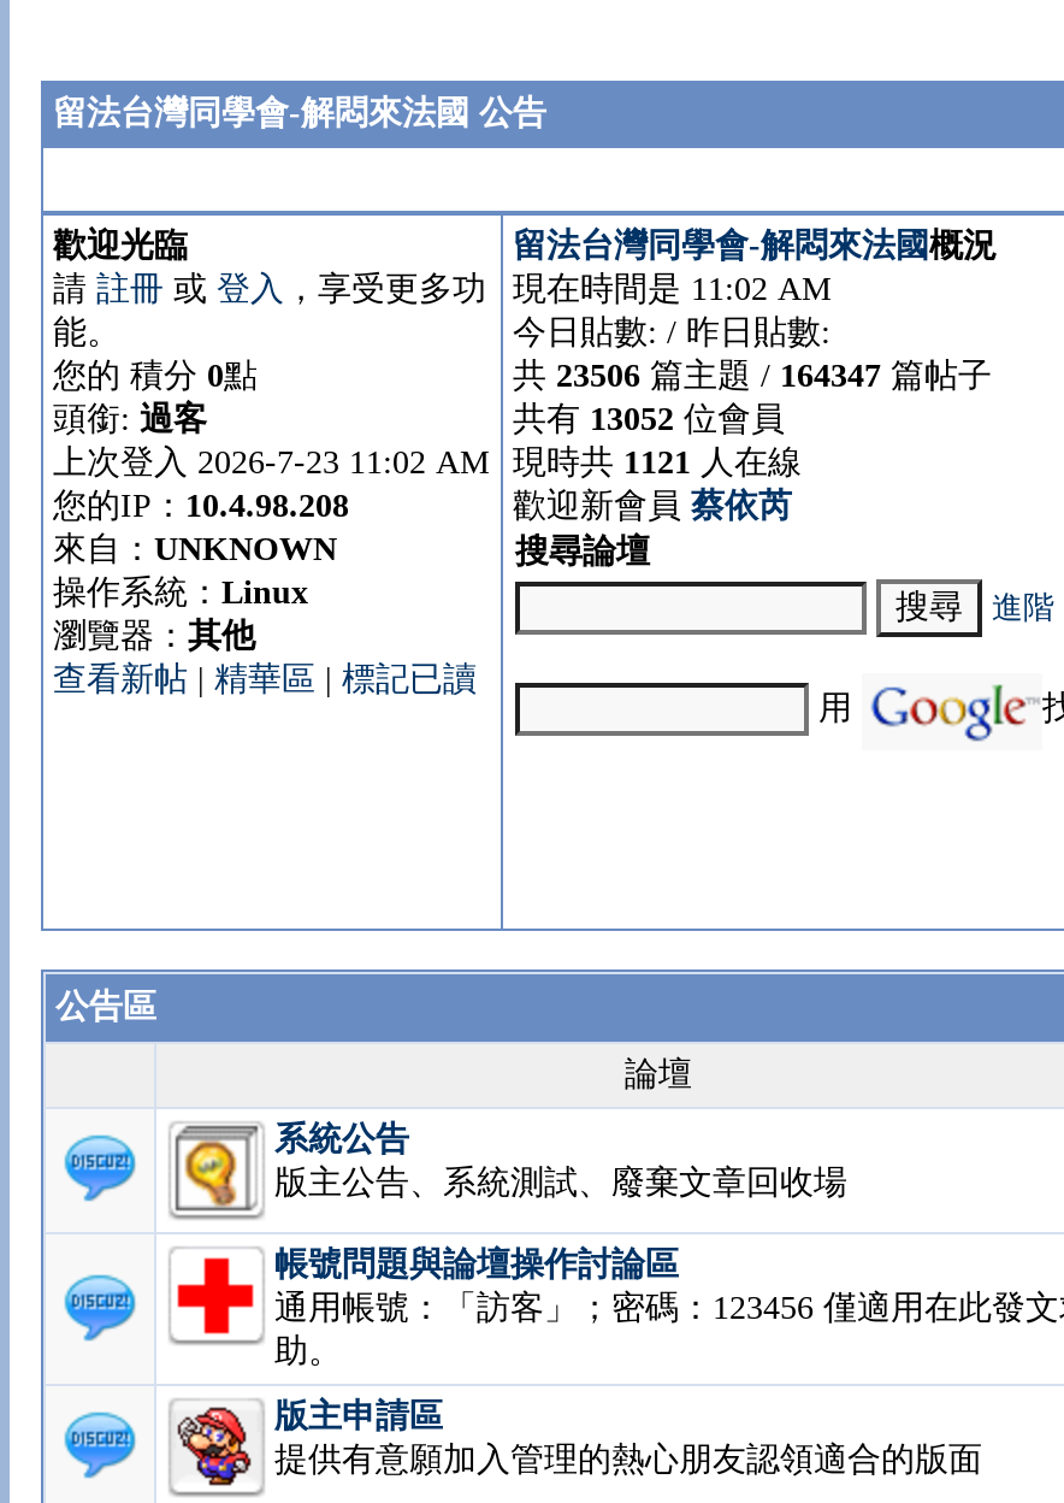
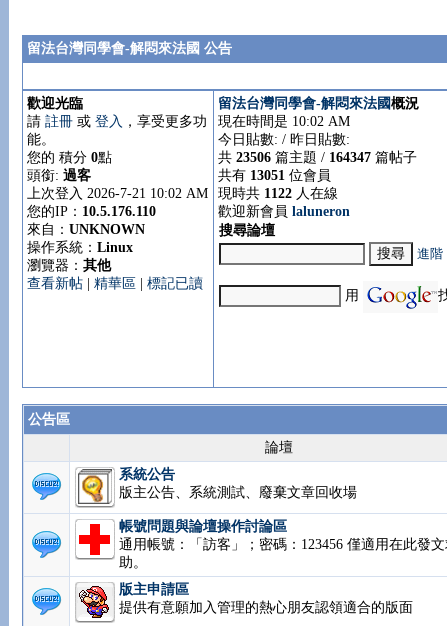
[513,271,830,307] 現在時間是 11:02 AM -> [218,114,350,129] 現在時間是 10:02 AM
[513,401,802,524] 共有13052位會員 | 現時共1121人在線 | 歡迎新會員蔡依芮 -> [218,168,350,219] 共有13051位會員 | 現時共1122人在線 | 歡迎新會員laluneron
[53,444,489,481] 上次登入 2026-7-23 11:02 AM -> [27,186,208,201] 上次登入 2026-7-21 10:02 AM
[53,488,349,524] 您的IP：10.4.98.208 -> [27,204,156,219] 您的IP：10.5.176.110

